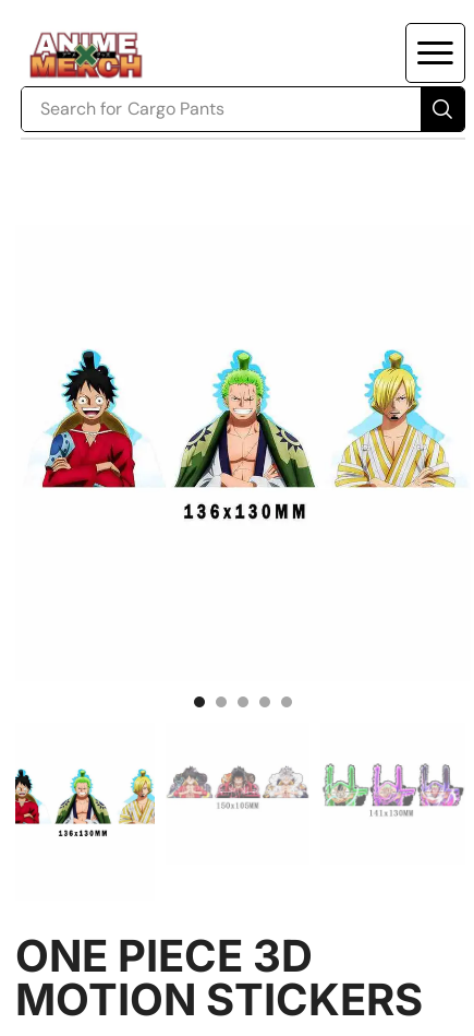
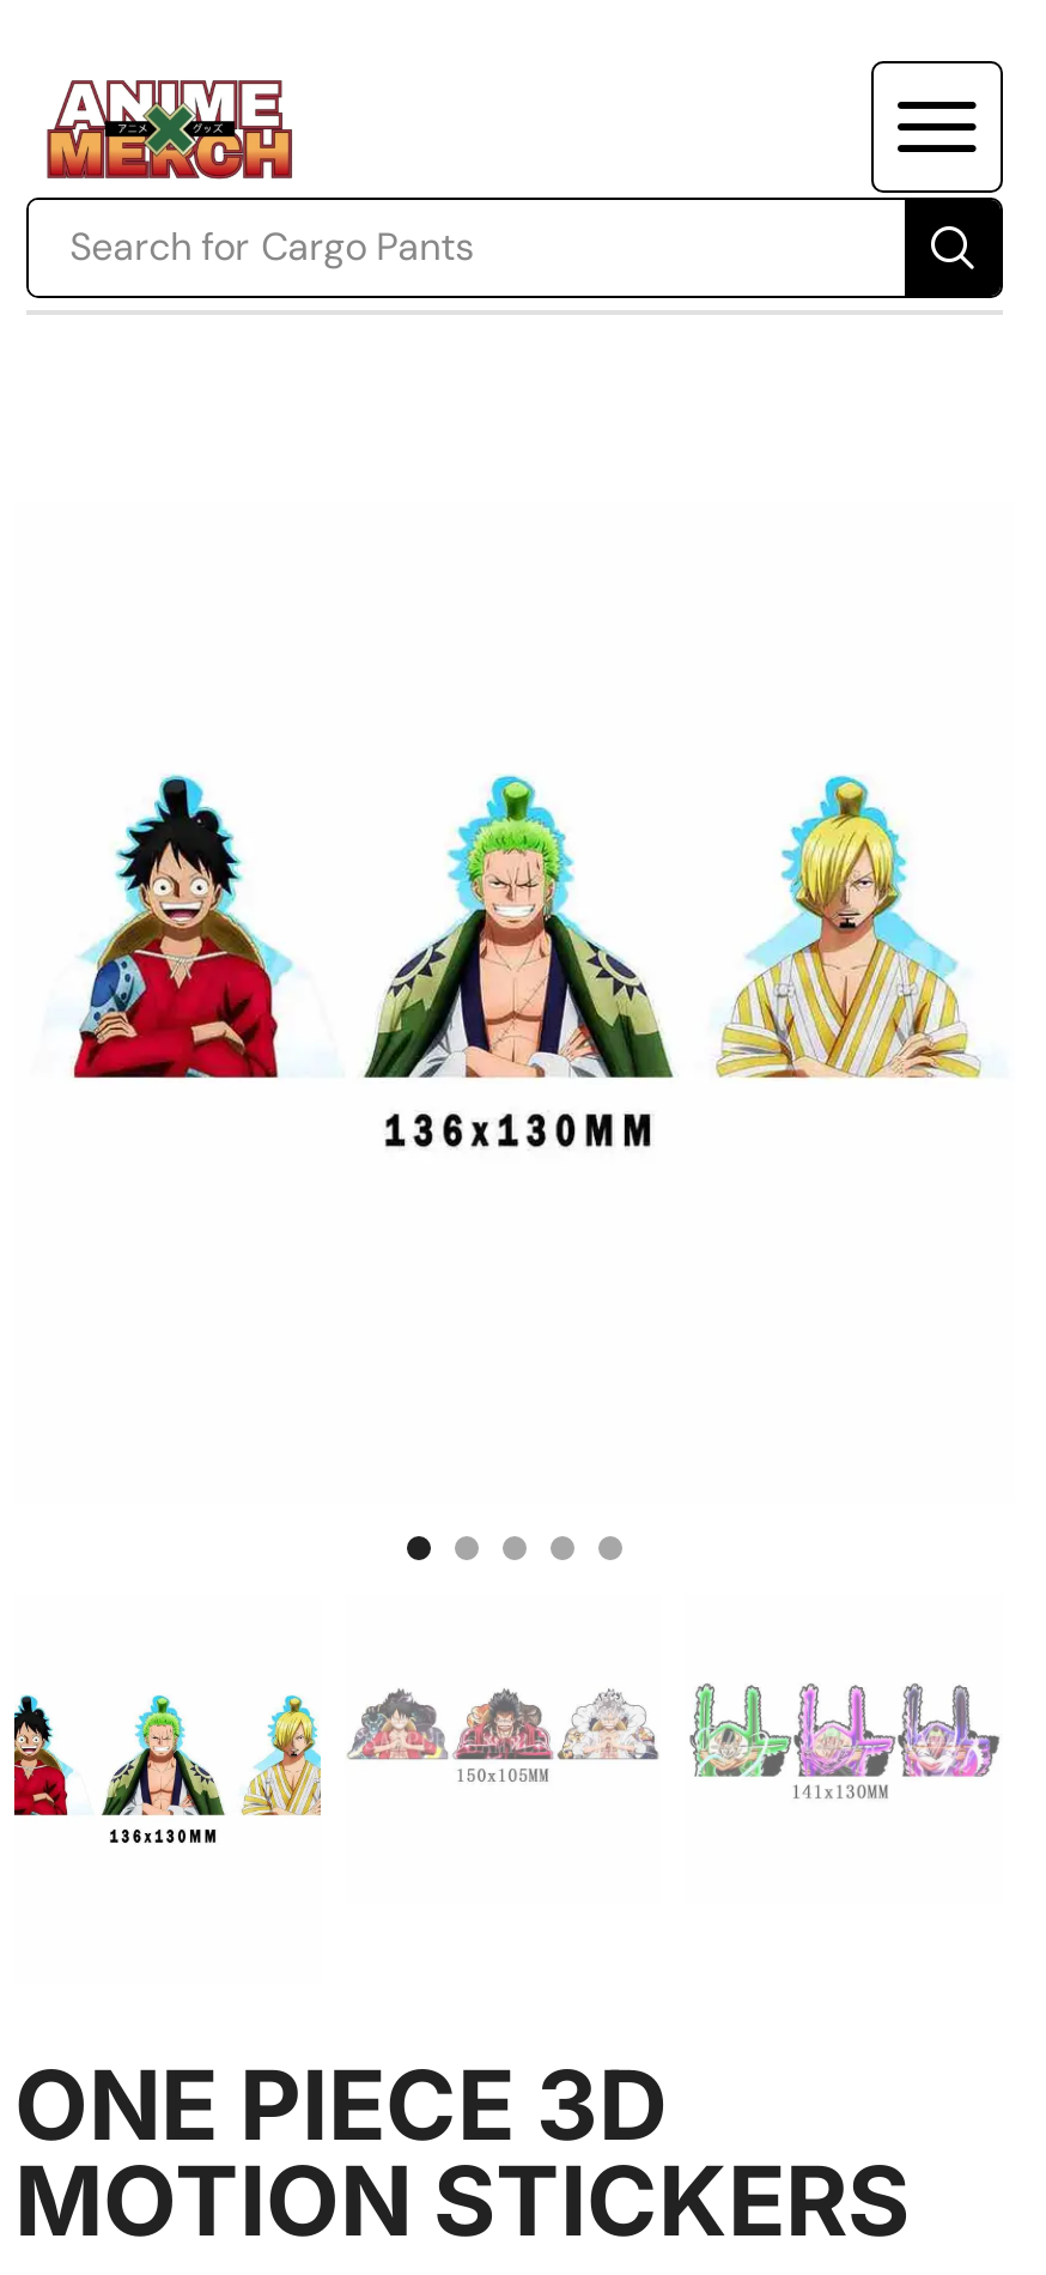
[40,97,225,120] Search for Cargo Pants -> [70,222,249,272] Search for

